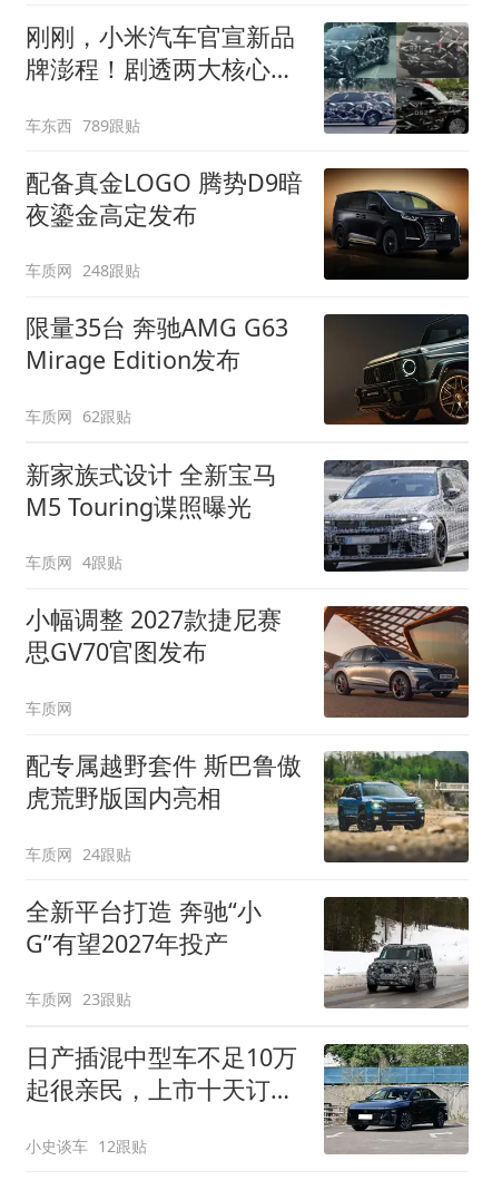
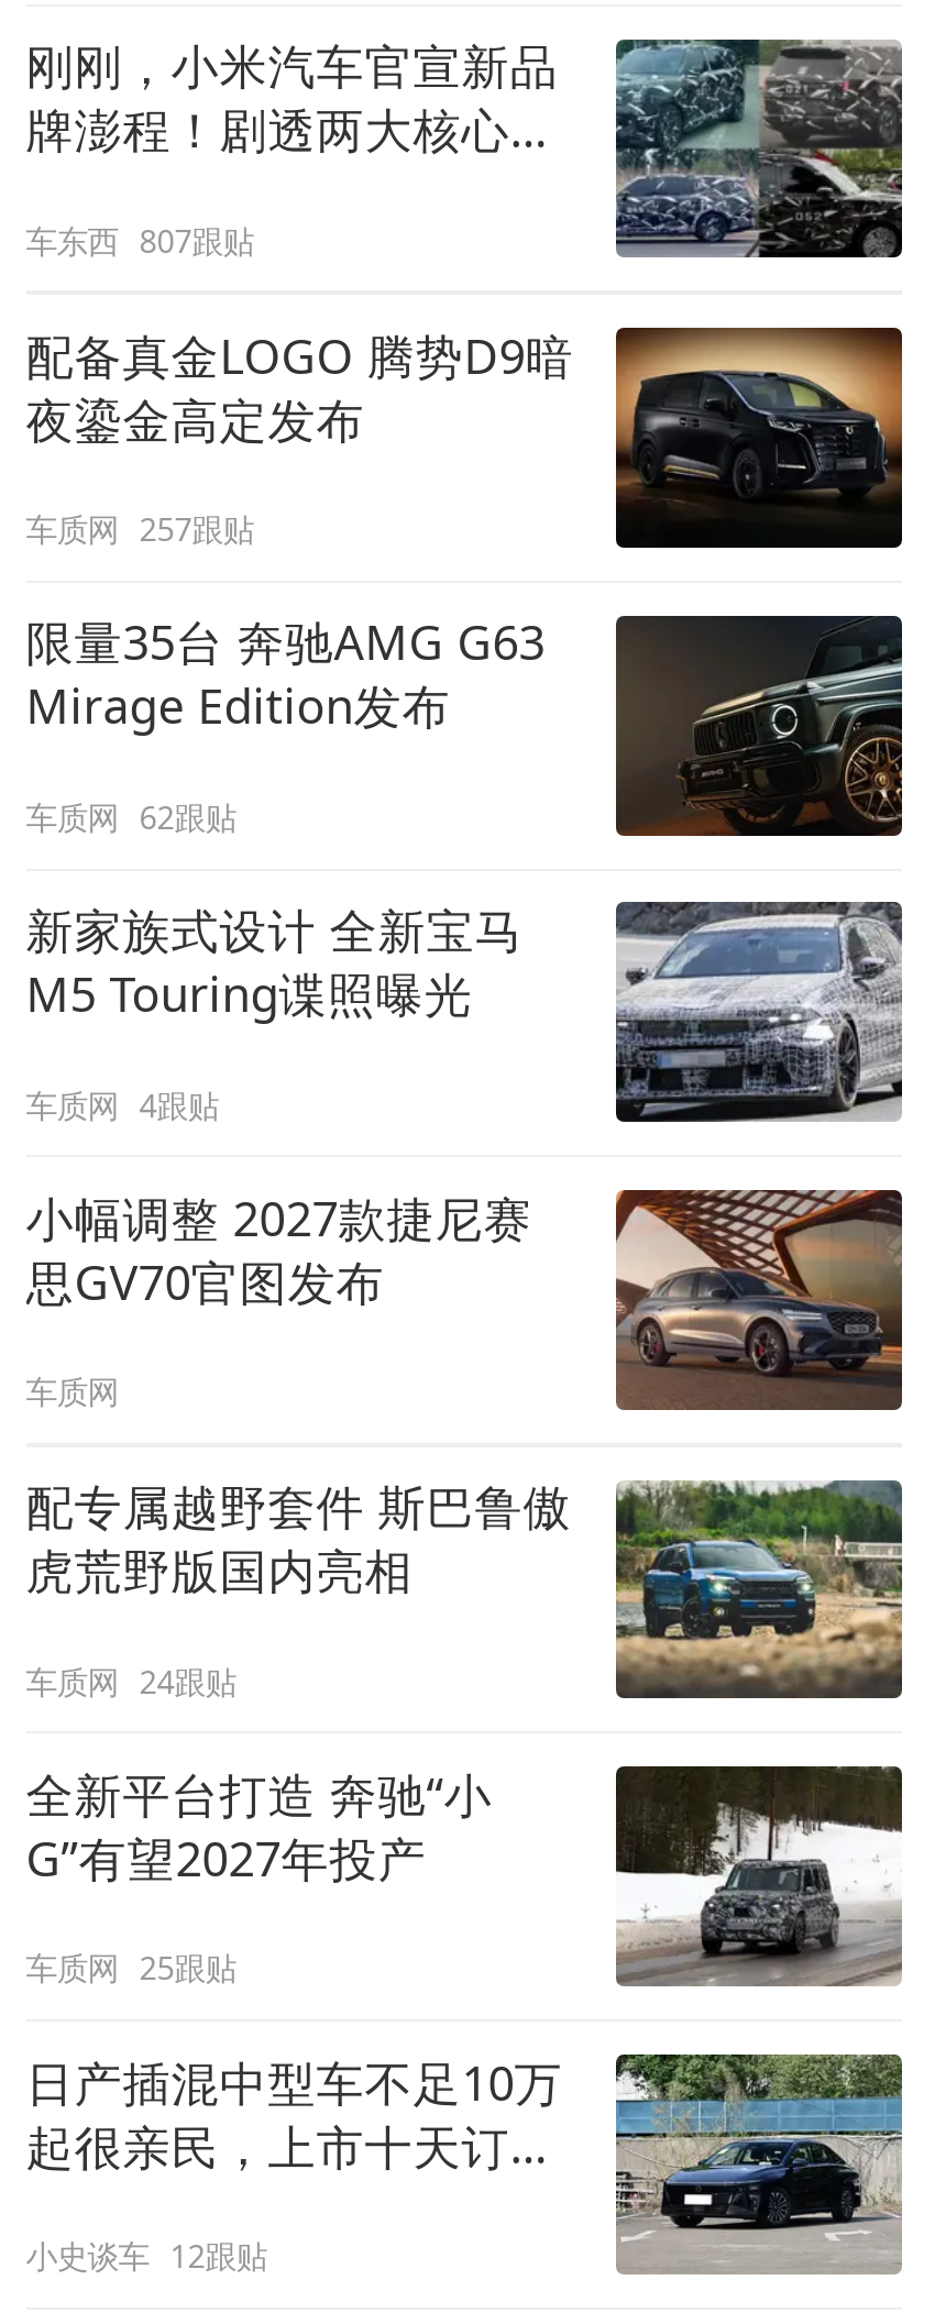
[25,114,141,135] 车东西 789跟贴 -> [26,219,254,261] 车东西 807跟贴
[25,260,141,281] 车质网 248跟贴 -> [26,509,254,550] 车质网 257跟贴
[25,989,132,1010] 车质网 23跟贴 -> [26,1947,236,1989] 车质网 25跟贴

